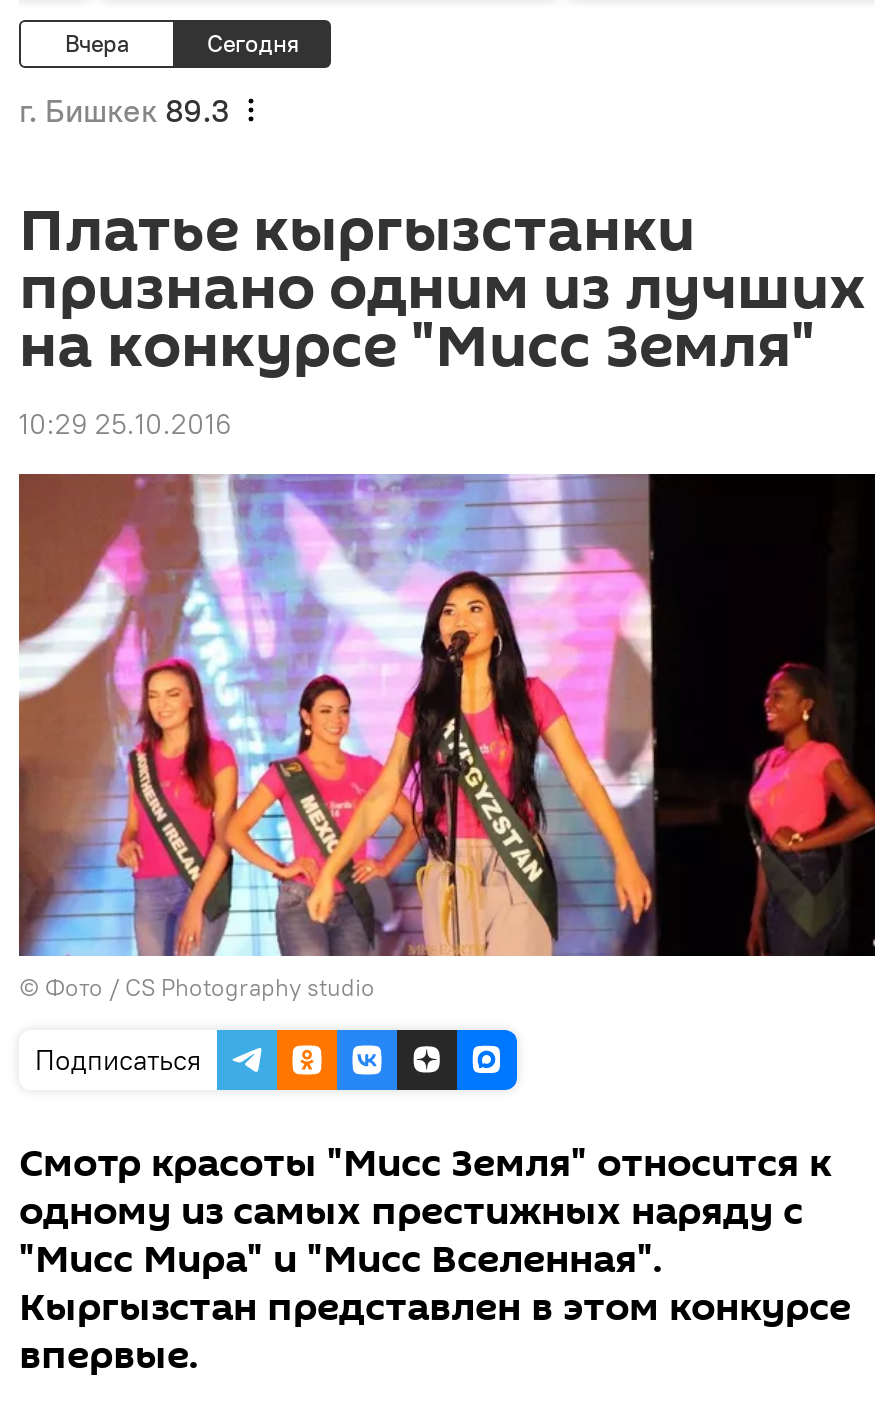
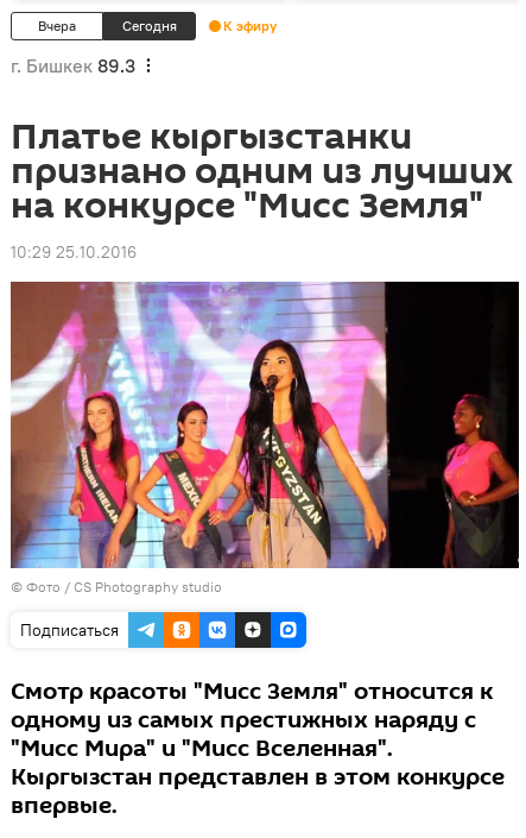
none -> [223,17,277,34] К эфиру

